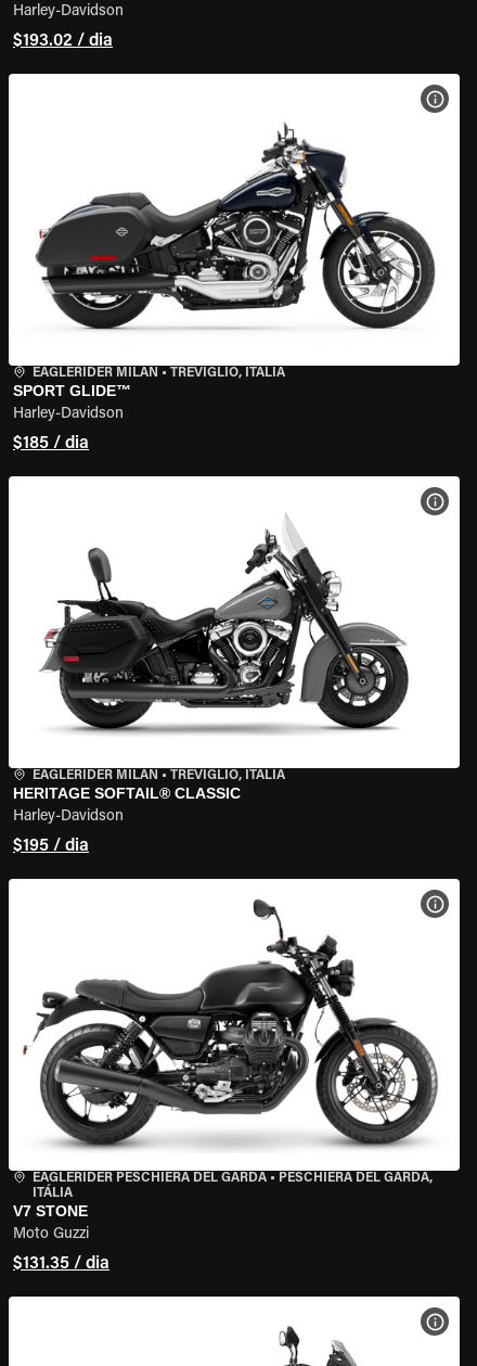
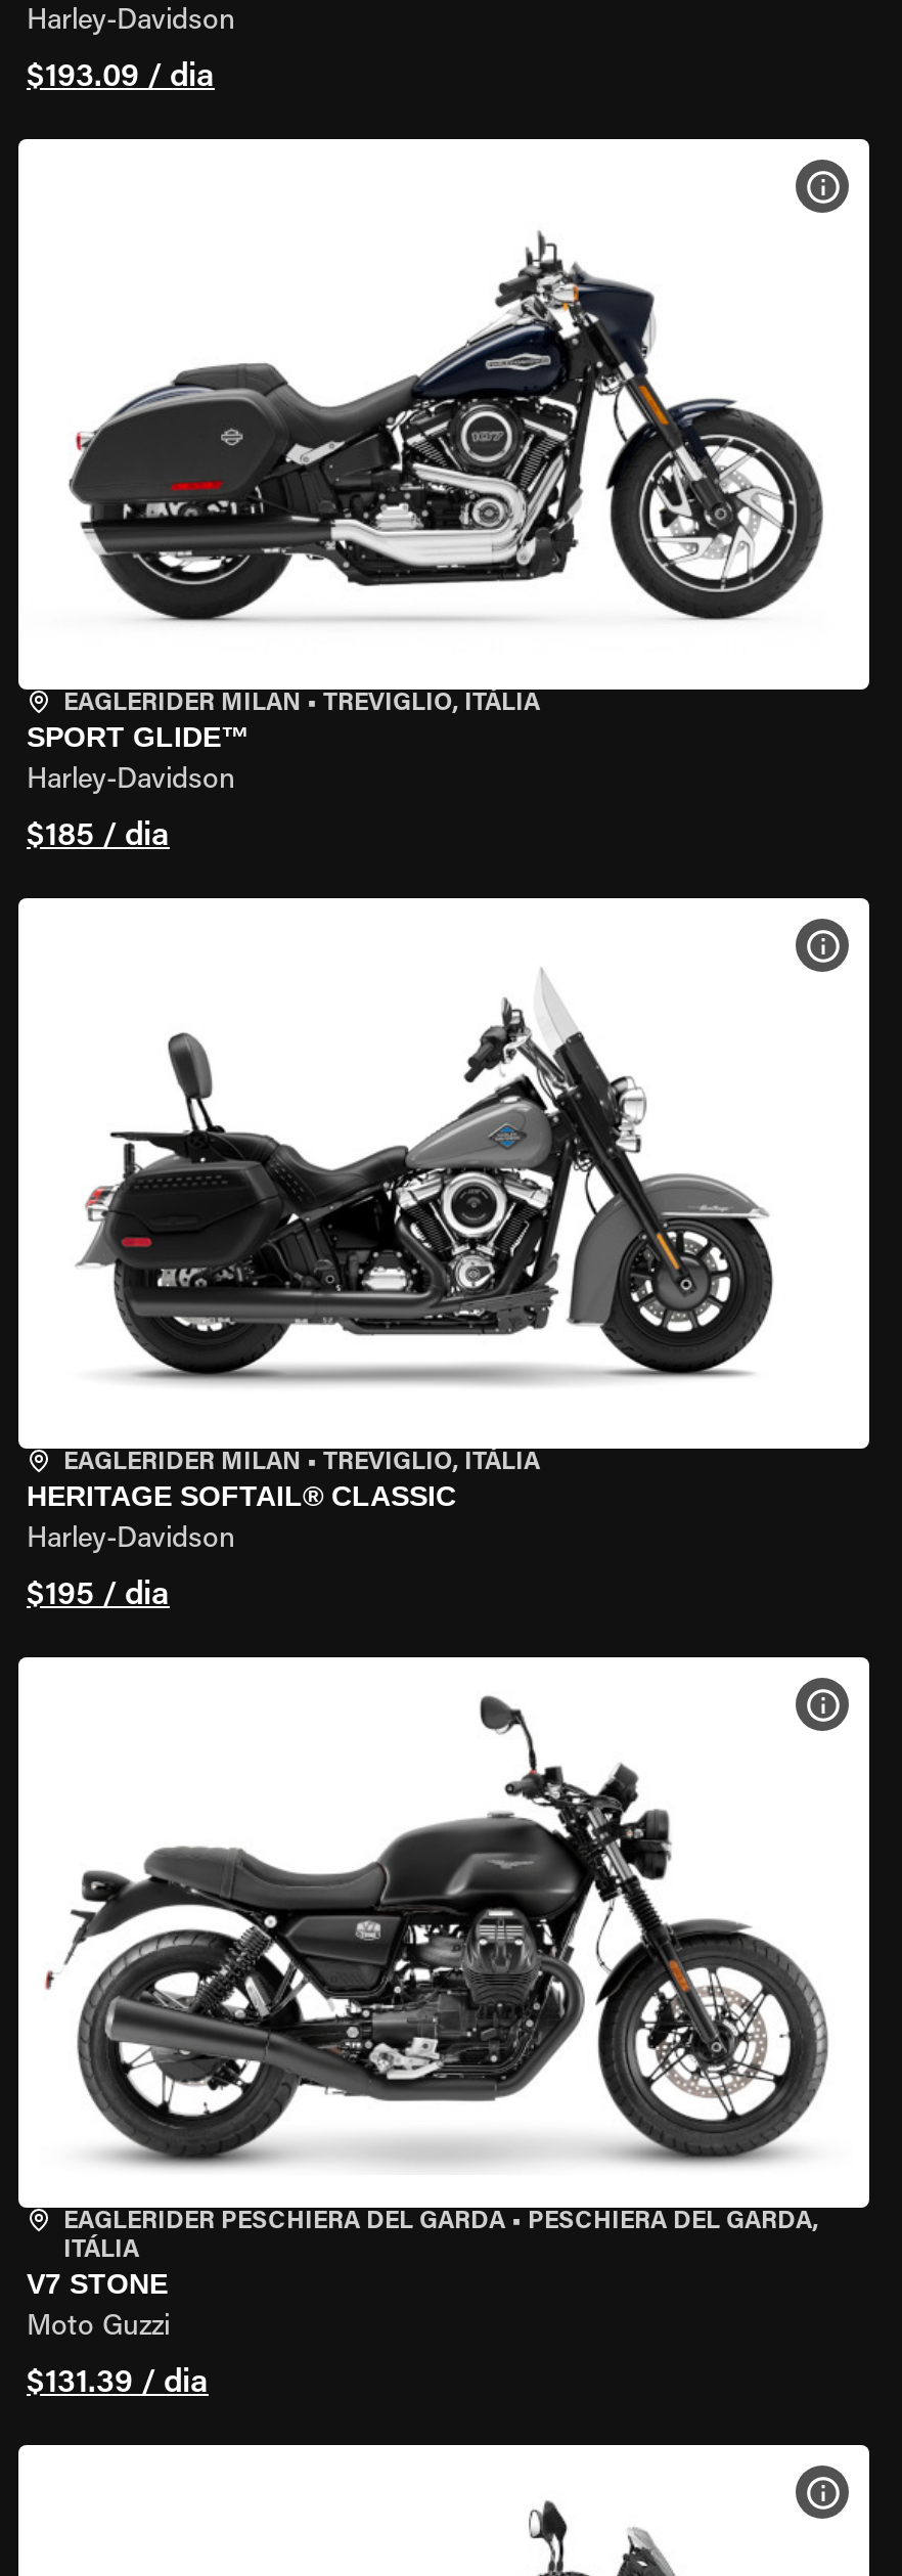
[13,33,113,50] $193.02 / dia -> [27,61,215,94] $193.09 / dia
[13,1255,109,1273] $131.35 / dia -> [27,2367,209,2400] $131.39 / dia

